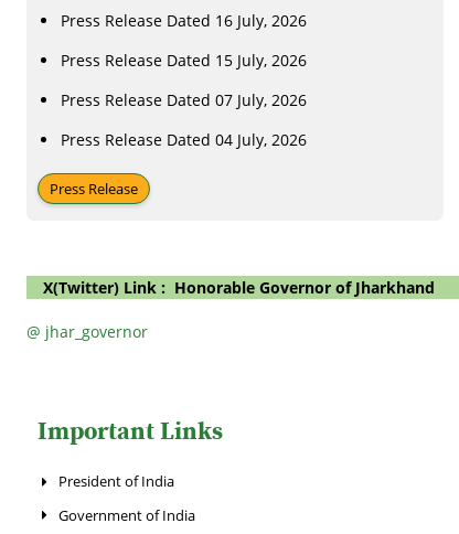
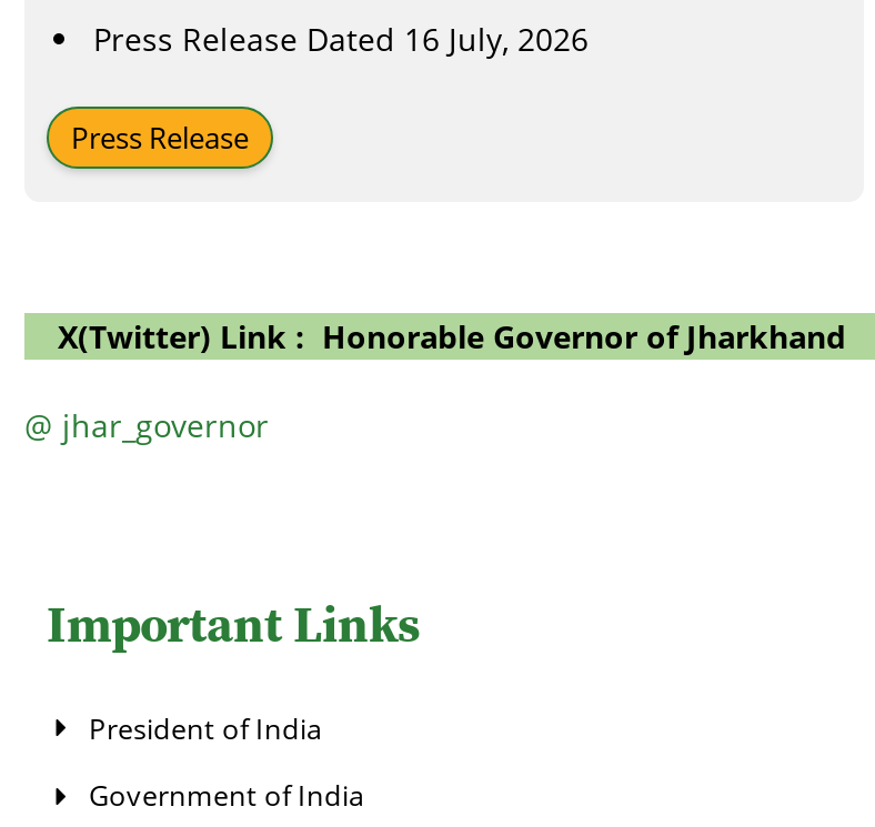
[61,50,307,150] Press Release Dated 15 July, 2026 | Press Release Dated 07 July, 2026 | Press Release Dated 04 July, 2026 -> none

